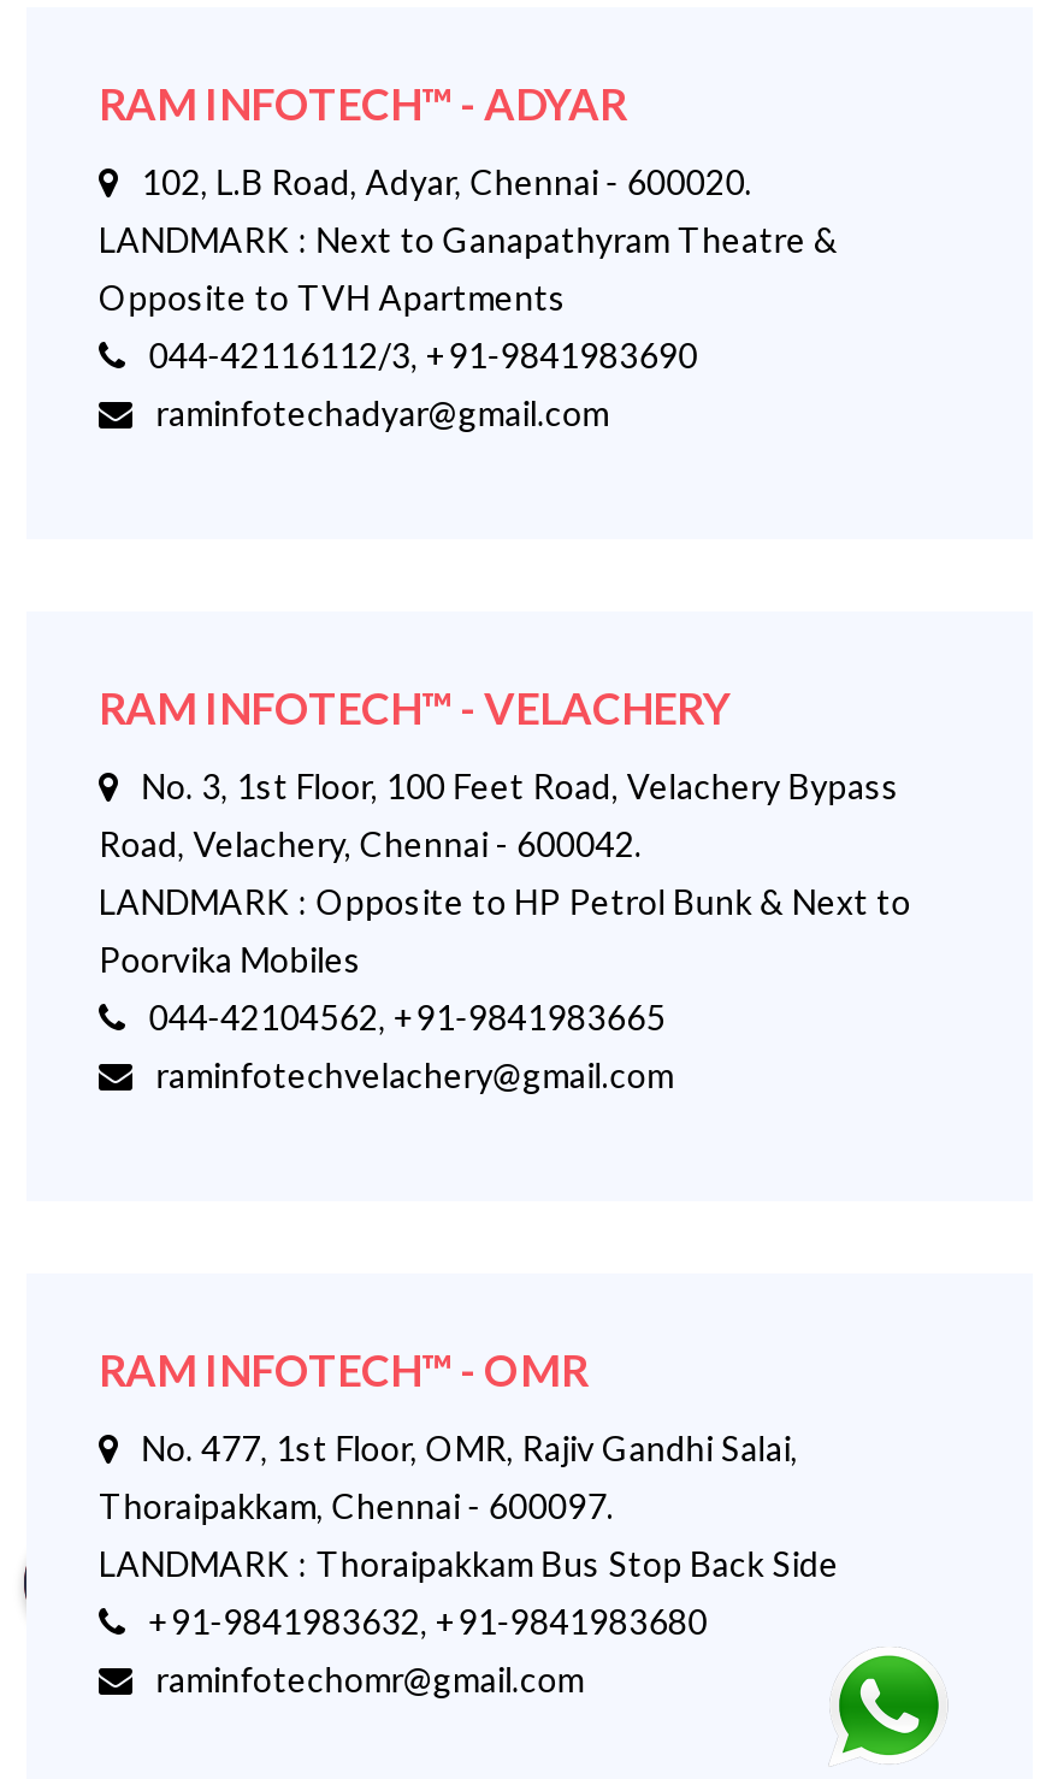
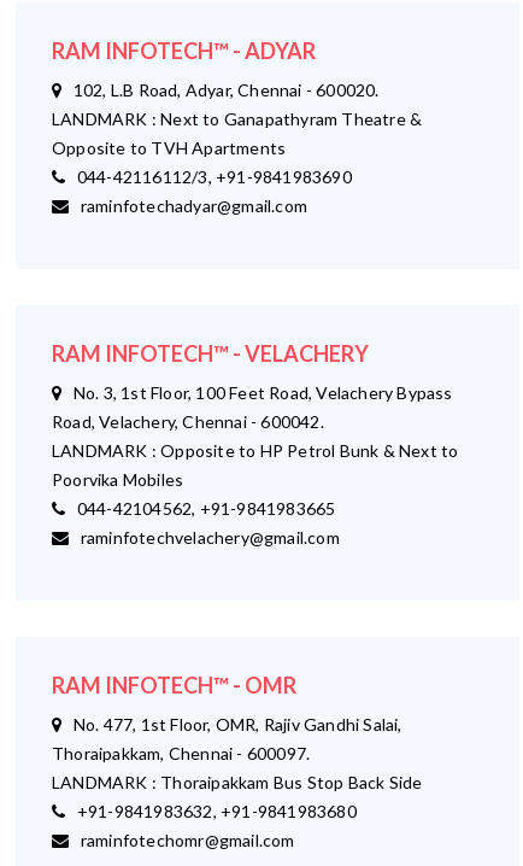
[833,1651,944,1757] [image] -> none

